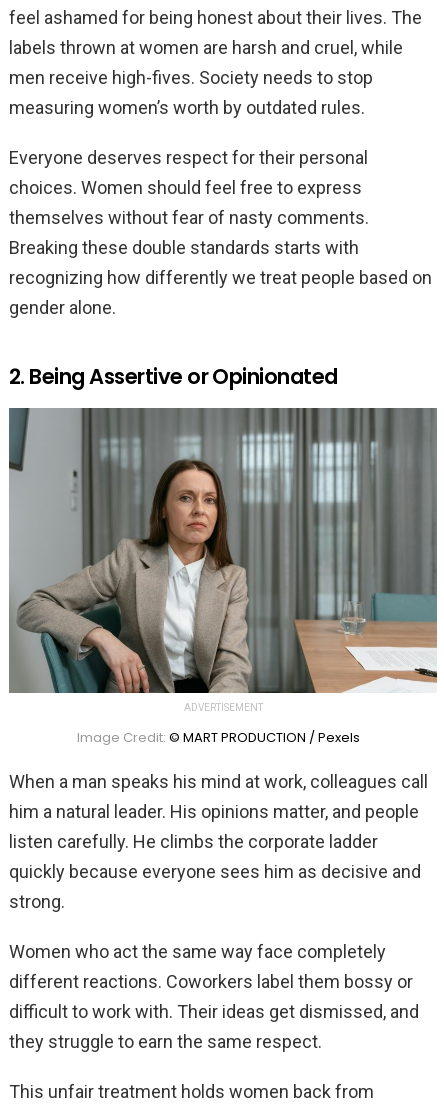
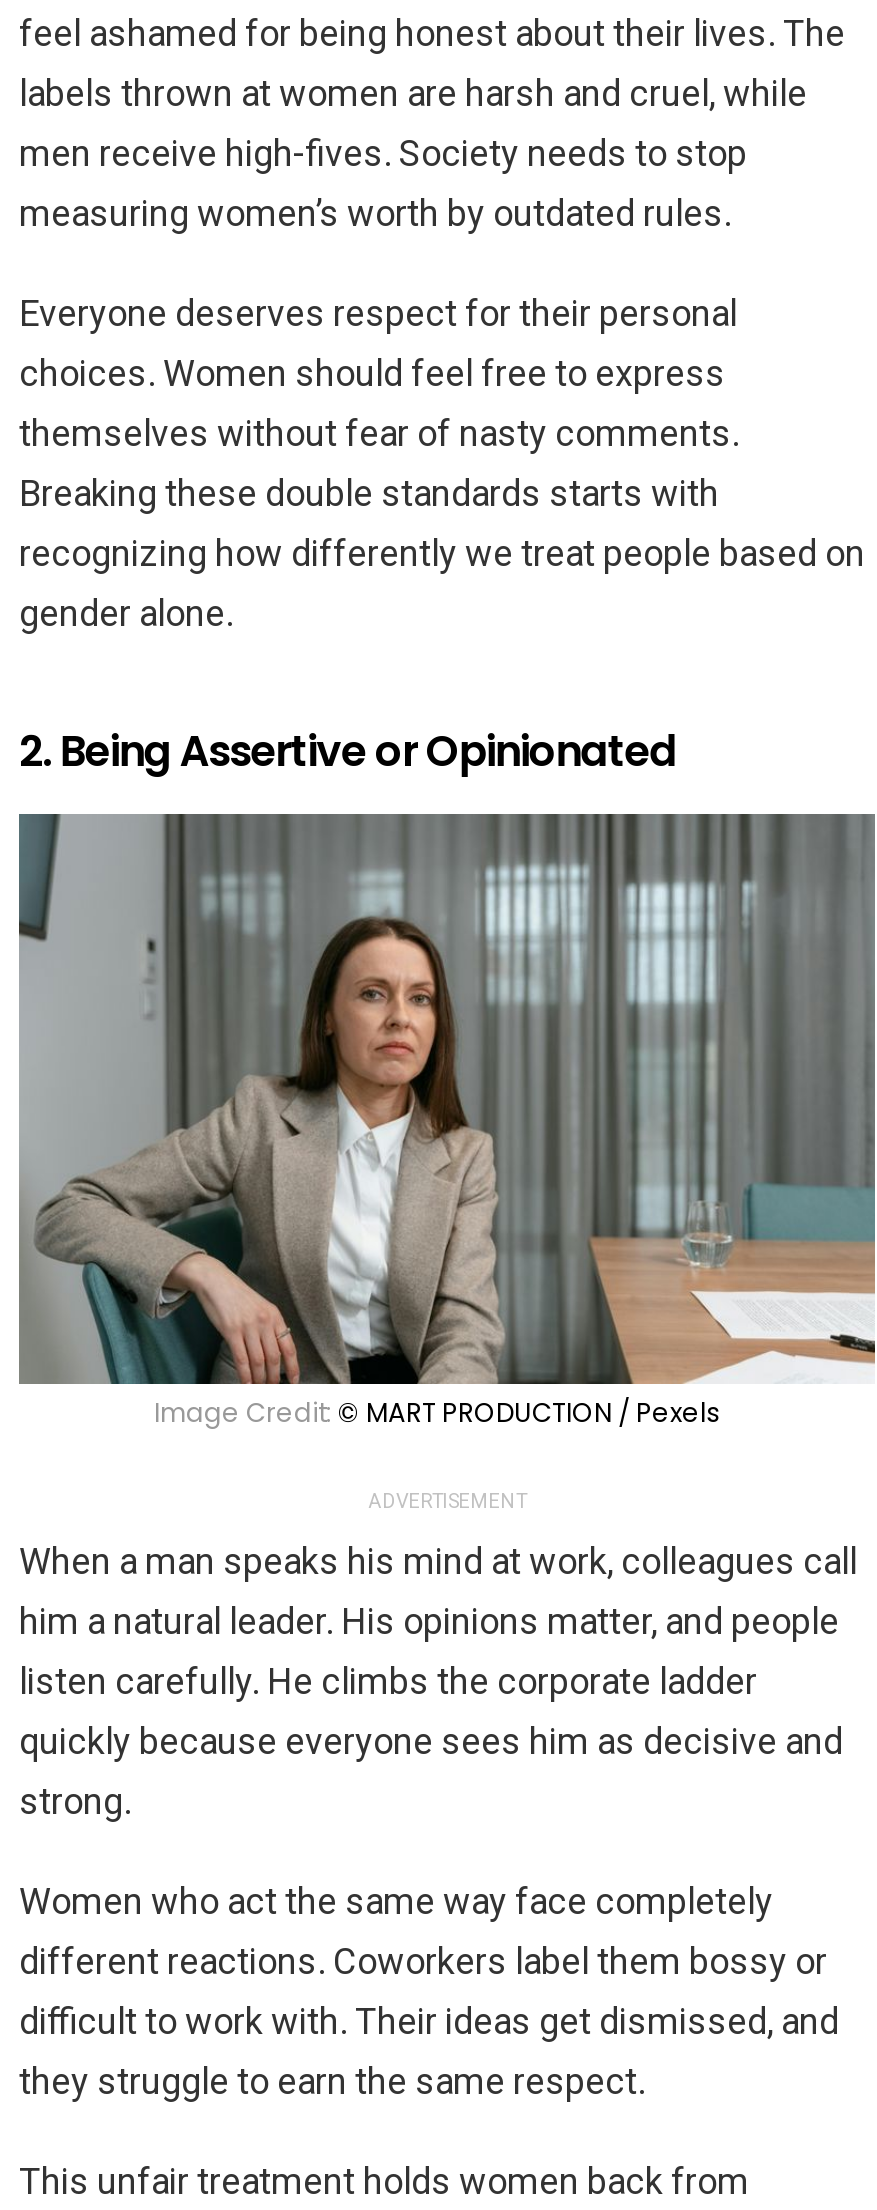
moved [183,702,262,713] -> [368,1490,526,1512]: ADVERTISEMENT
moved [76,728,359,747] -> [154,1394,720,1432]: Image Credit: © MART PRODUCTION / Pexels

